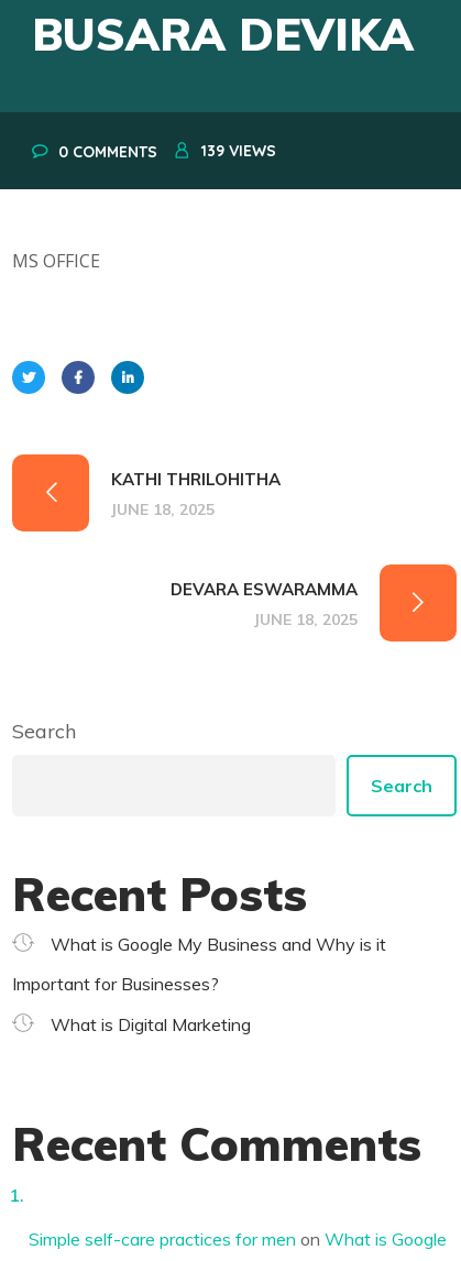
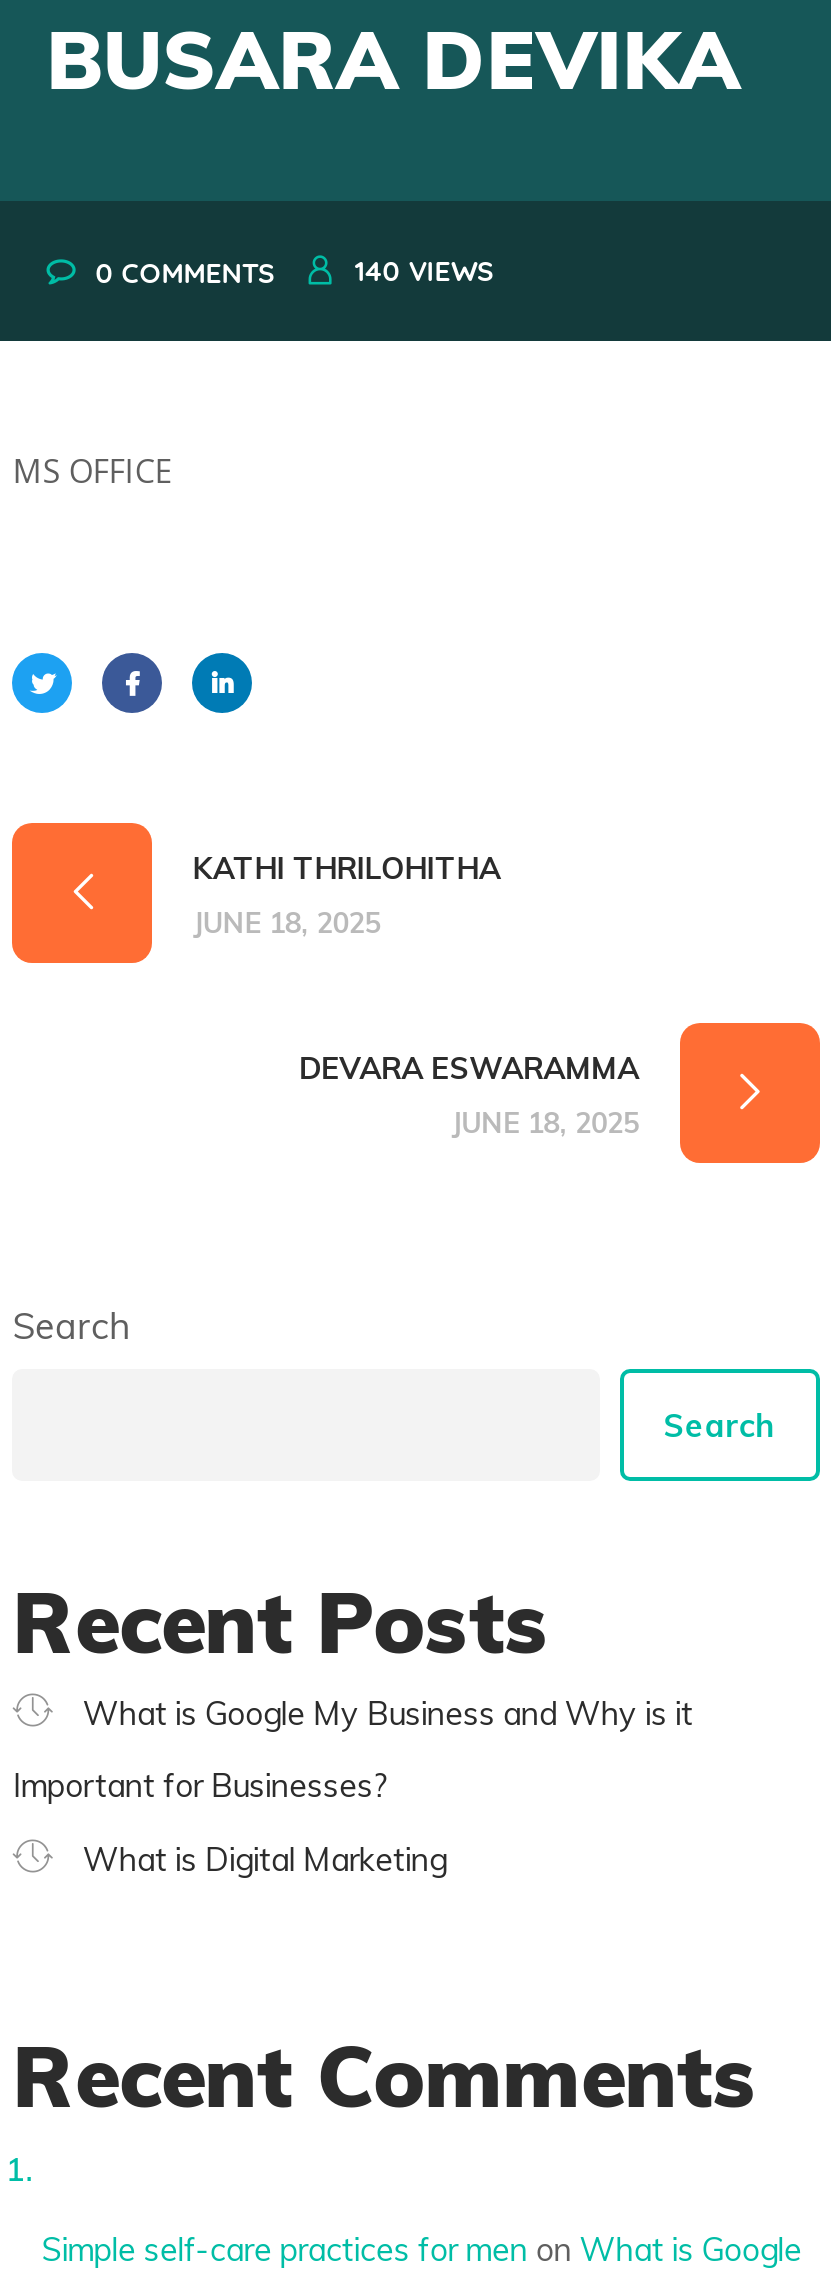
[201,141,276,160] 139 VIEWS -> [355,252,495,288] 140 VIEWS

